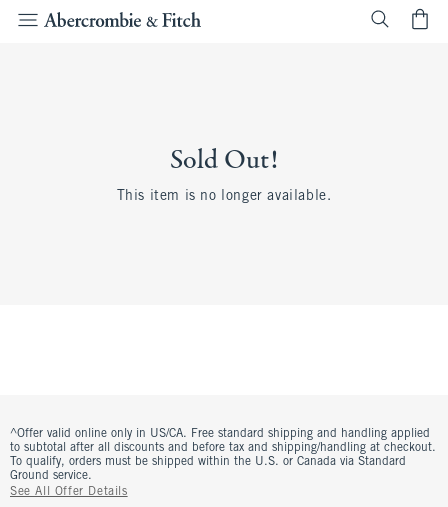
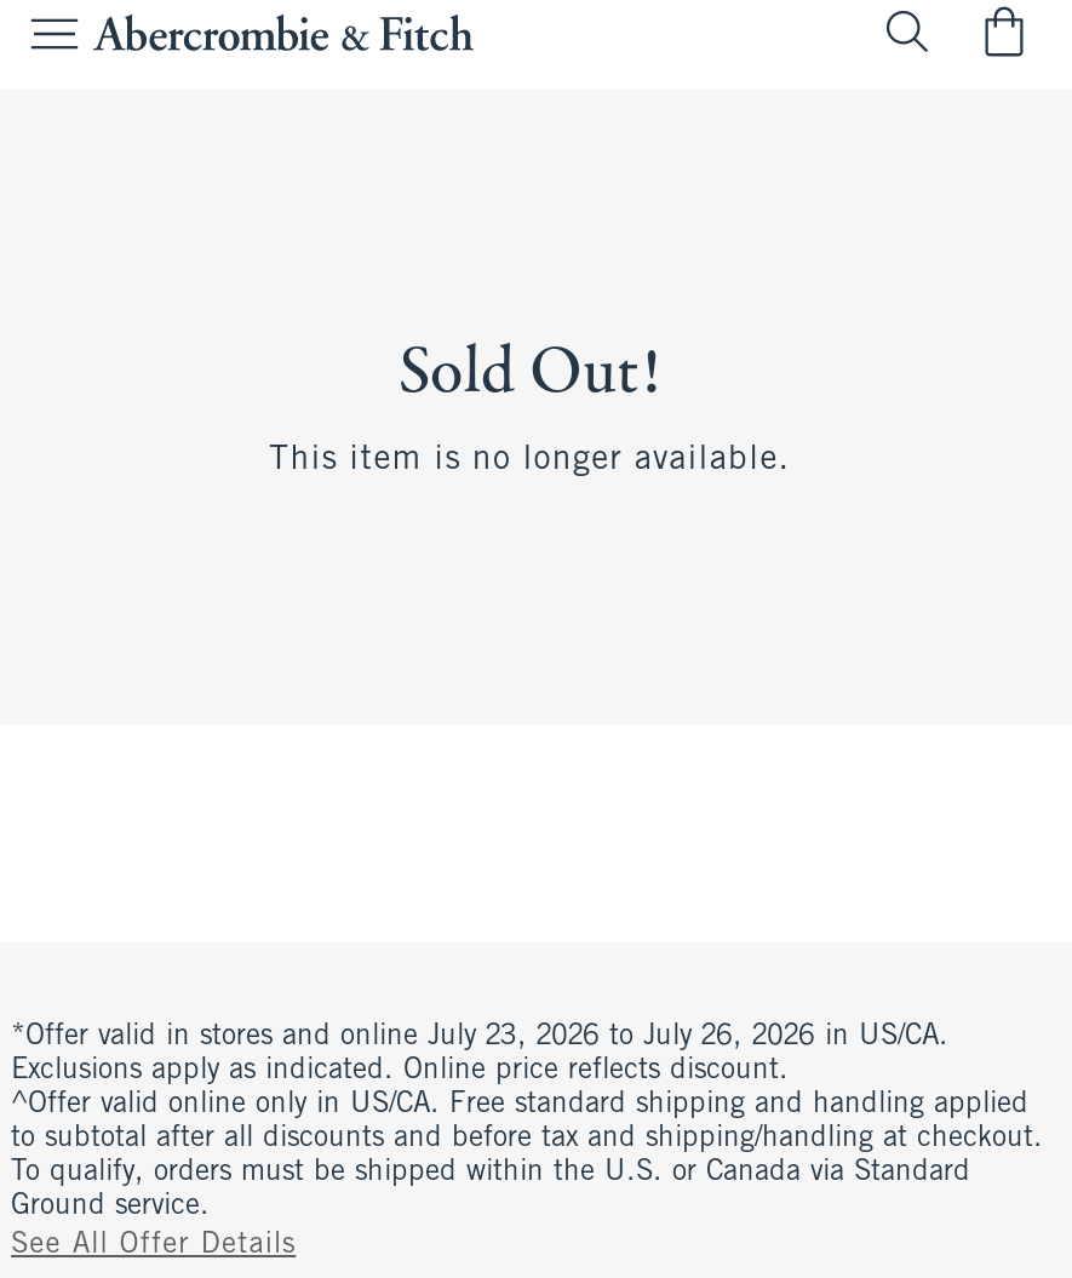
none -> [11,1022,948,1085] *Offer valid in stores and online July 23, 2026 to July 26, 2026 in US/CA. | Exclusions apply as indicated. Online price reflects discount.

